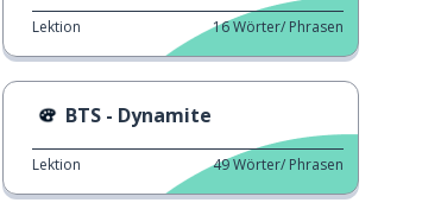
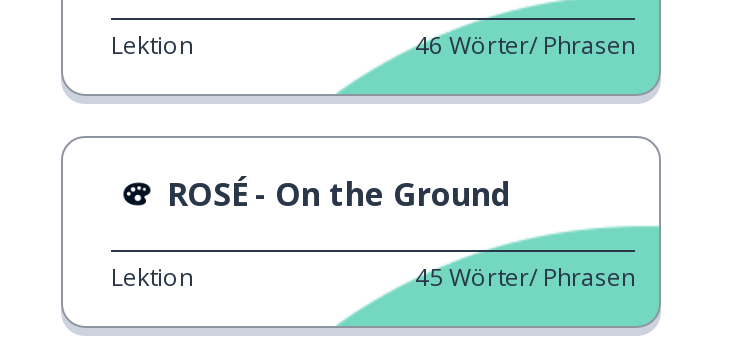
[213,16,344,37] 16 Wörter/ Phrasen -> [415,28,635,62] 46 Wörter/ Phrasen
[65,102,212,128] BTS - Dynamite -> [167,172,511,216] ROSÉ - On the Ground
[213,154,344,174] 49 Wörter/ Phrasen -> [415,260,635,294] 45 Wörter/ Phrasen

